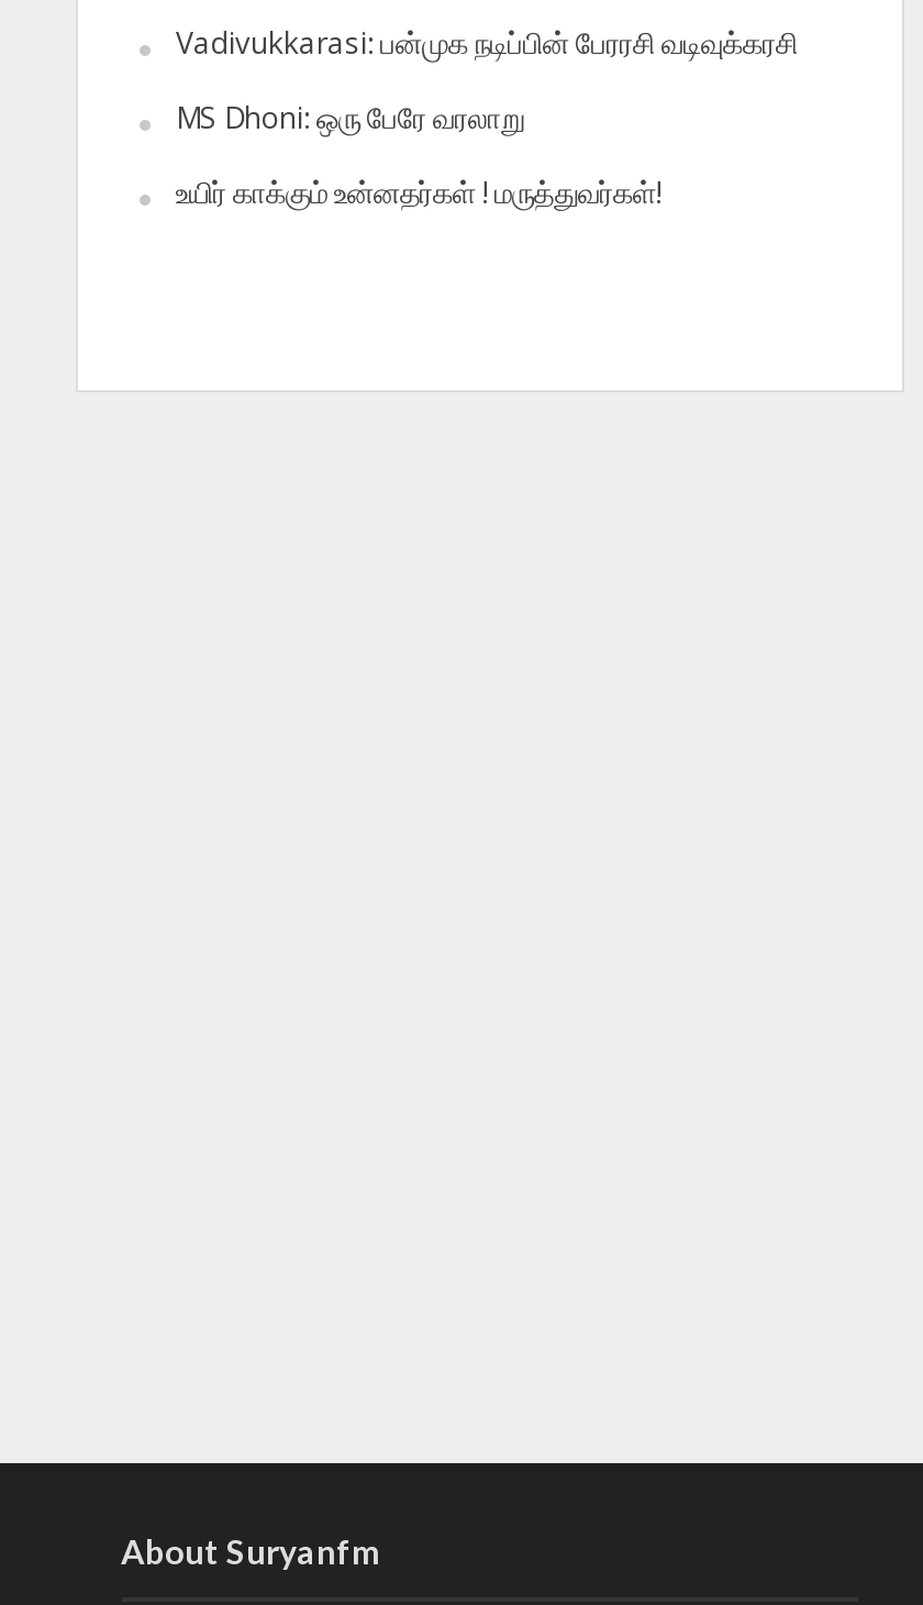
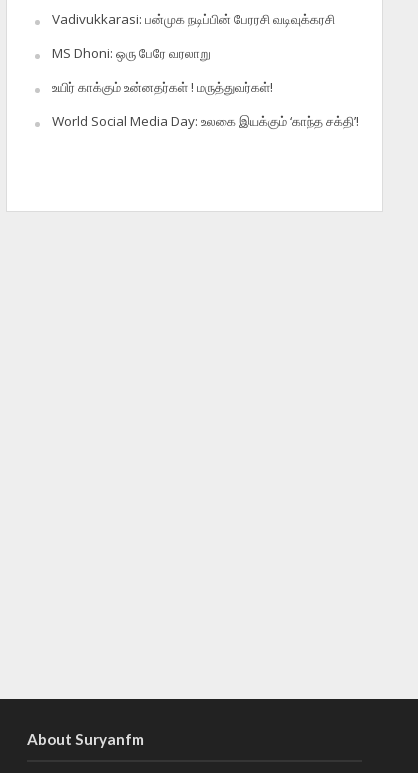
none -> [51,112,358,130] World Social Media Day: உலகை இயக்கும் ‘காந்த சக்தி’!

